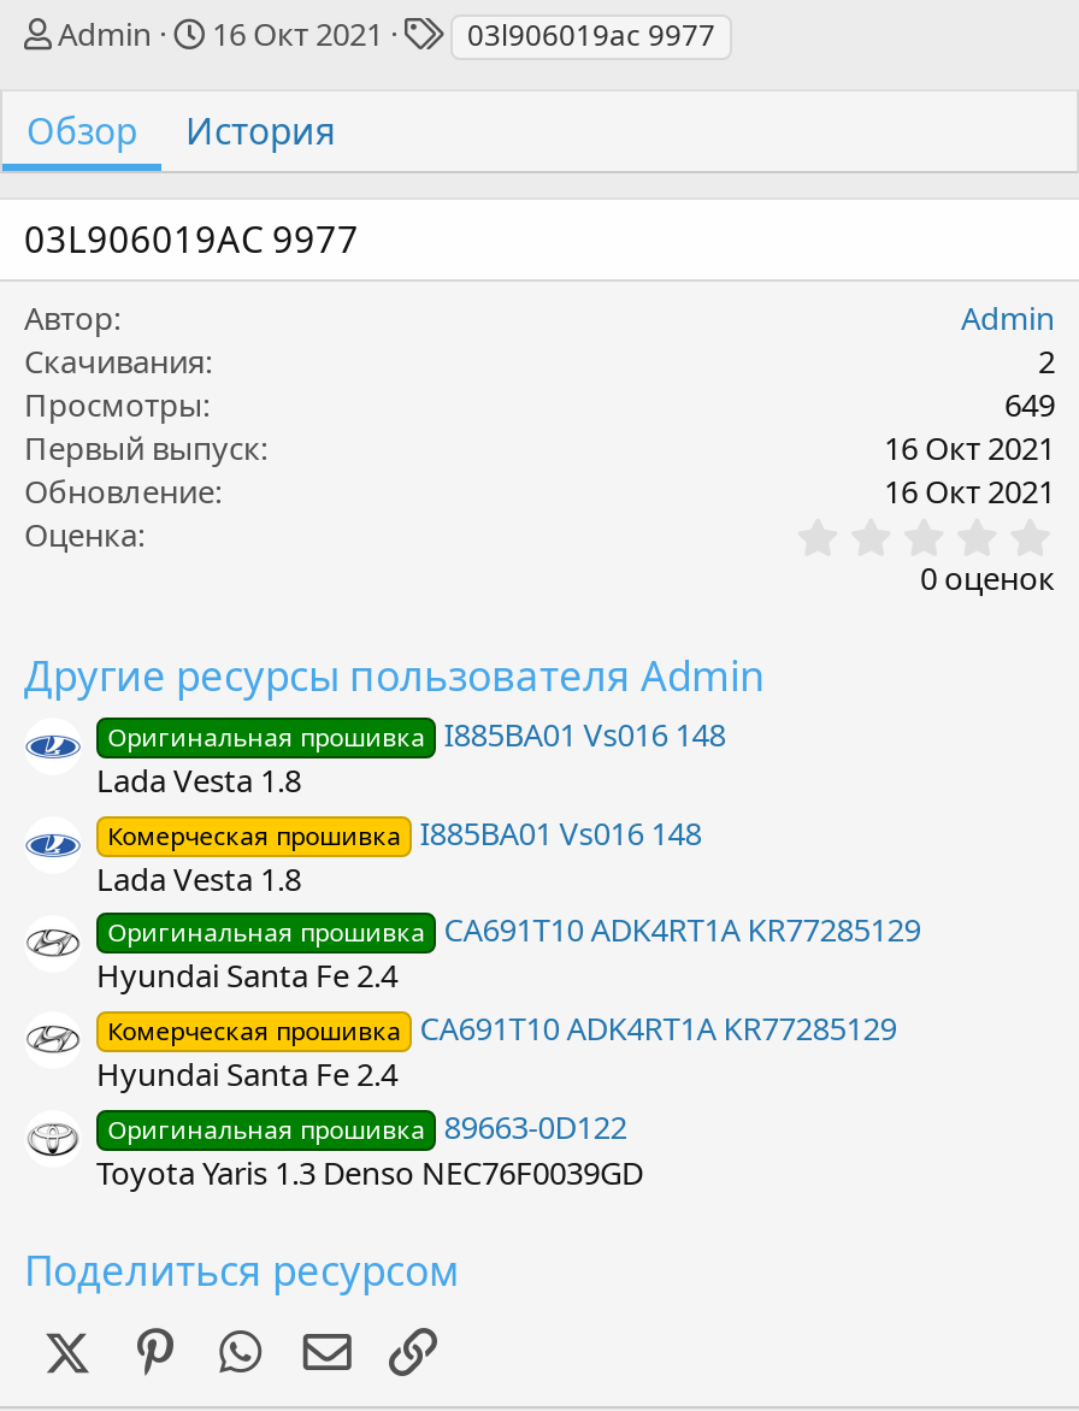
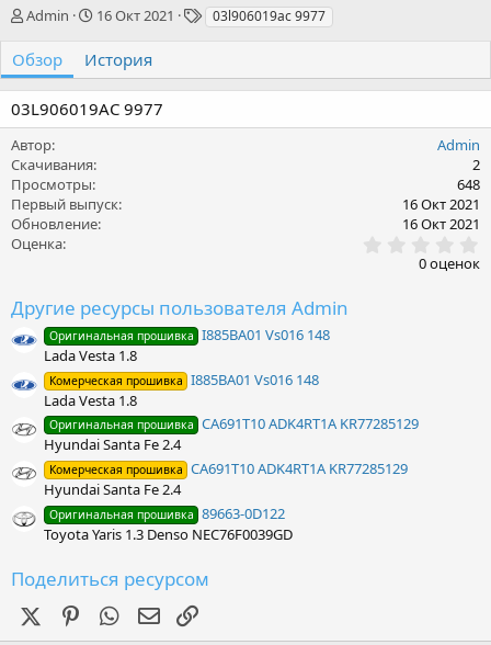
[1004,384,1055,427] 649 -> [457,175,480,194] 648

